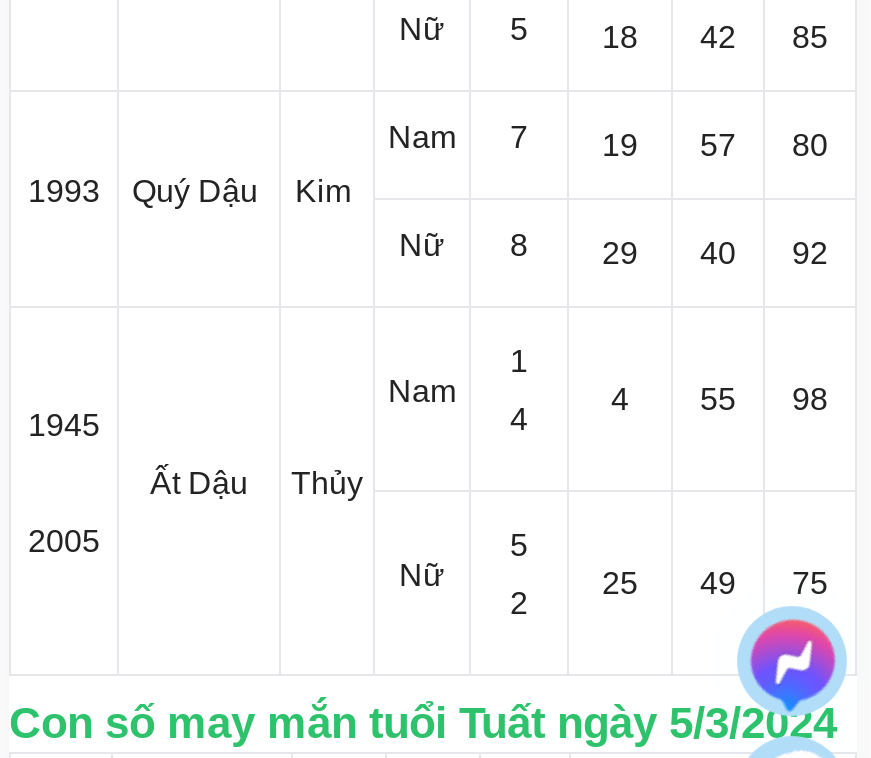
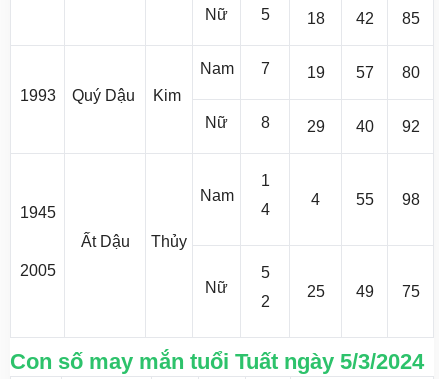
[735,606,849,694] [image] -> none

